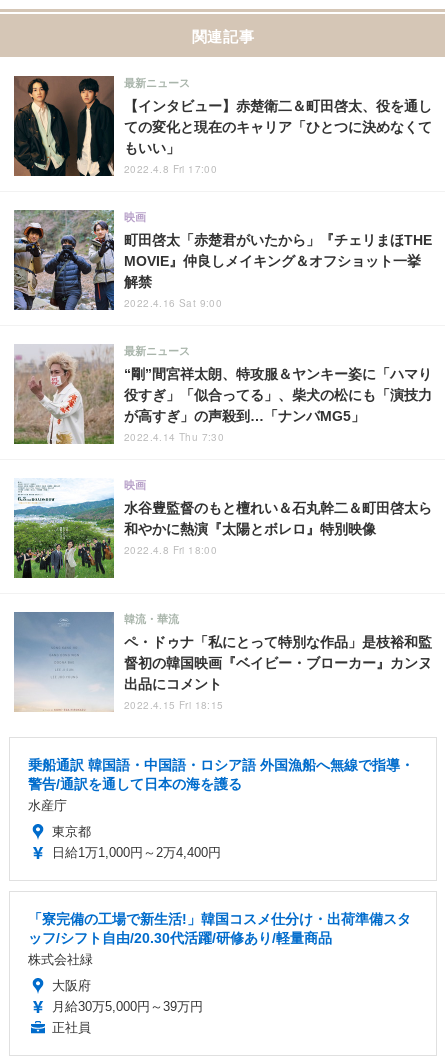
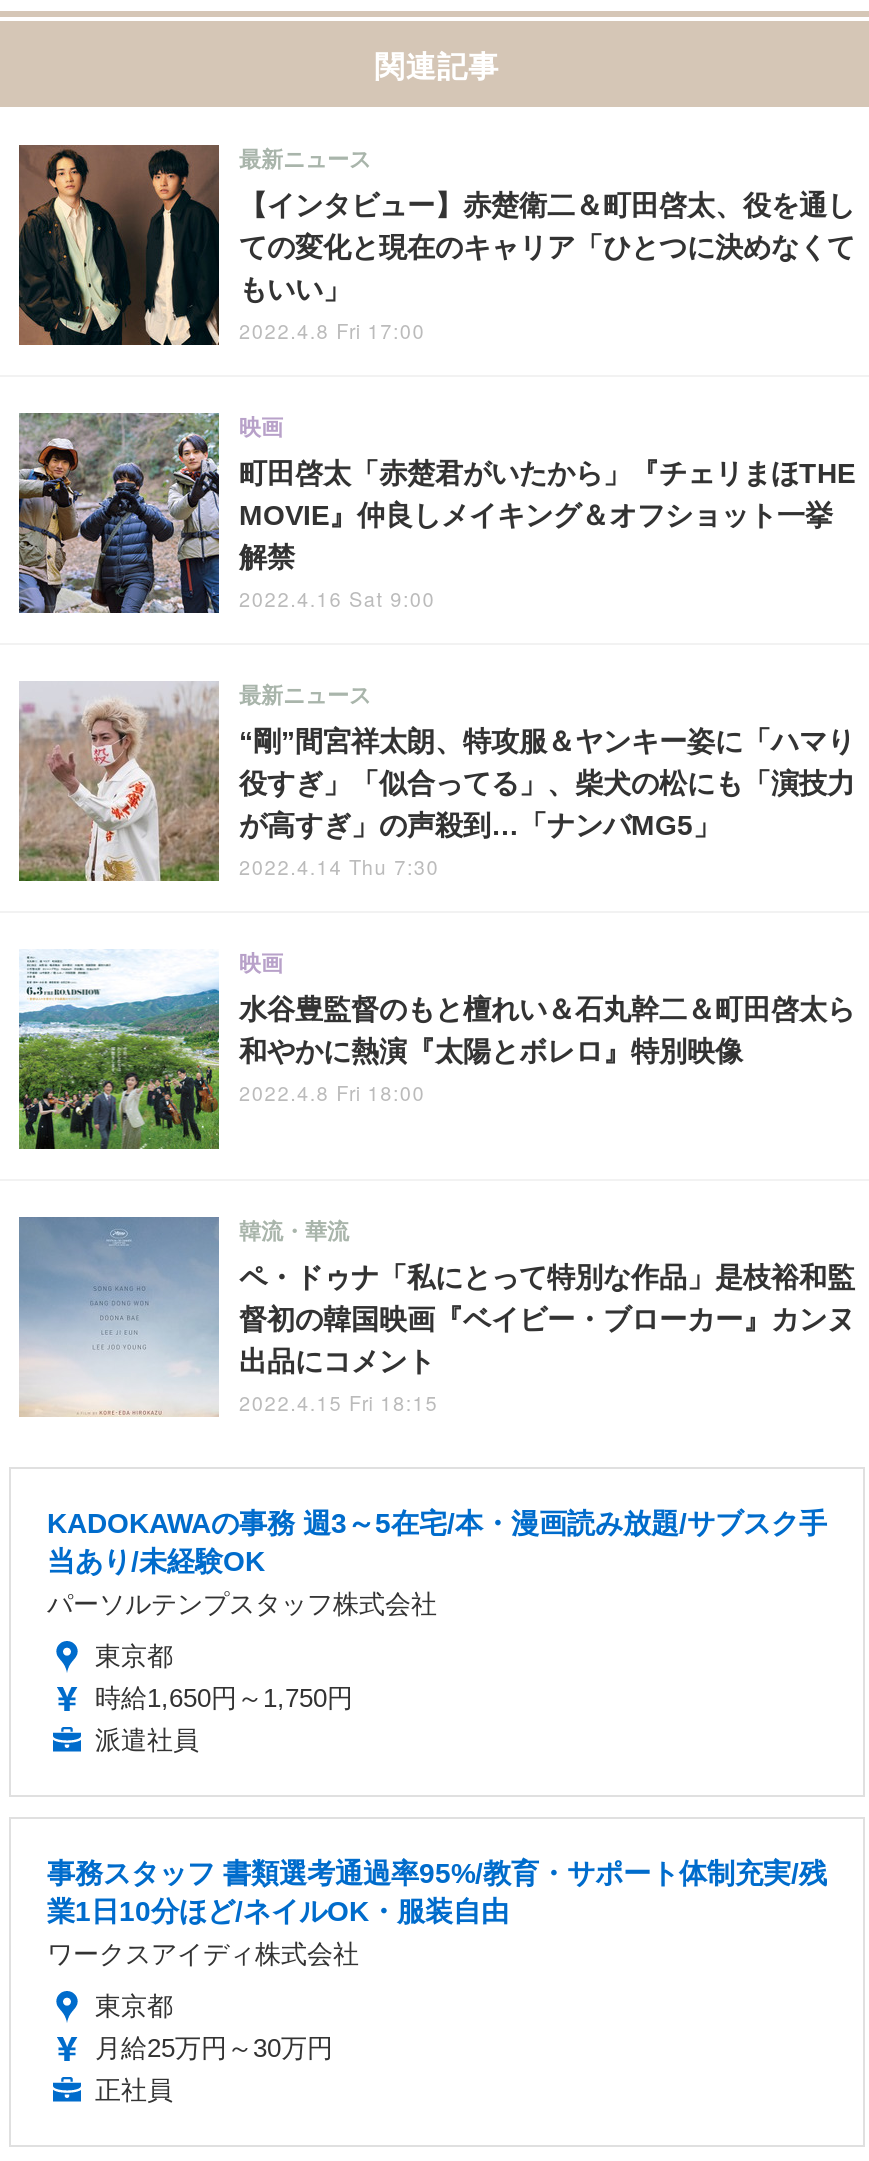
[28,757,414,813] 乗船通訳 韓国語・中国語・ロシア語 外国漁船へ無線で指導・ | 警告/通訳を通して日本の海を護る | 水産庁 -> [47,1507,827,1619] KADOKAWAの事務 週3～5在宅/本・漫画読み放題/サブスク手 | 当あり/未経験OK | パーソルテンプスタッフ株式会社
[52,845,221,860] 日給1万1,000円～2万4,400円 -> [95,1683,353,1755] 時給1,650円～1,750円 | 派遣社員
[28,911,411,967] 「寮完備の工場で新生活!」韓国コスメ仕分け・出荷準備スタ | ッフ/シフト自由/20.30代活躍/研修あり/軽量商品 | 株式会社緑 -> [47,1857,827,1969] 事務スタッフ 書類選考通過率95%/教育・サポート体制充実/残 | 業1日10分ほど/ネイルOK・服装自由 | ワークスアイディ株式会社
[52,978,203,1014] 大阪府 | 月給30万5,000円～39万円 -> [95,1991,333,2063] 東京都 | 月給25万円～30万円

